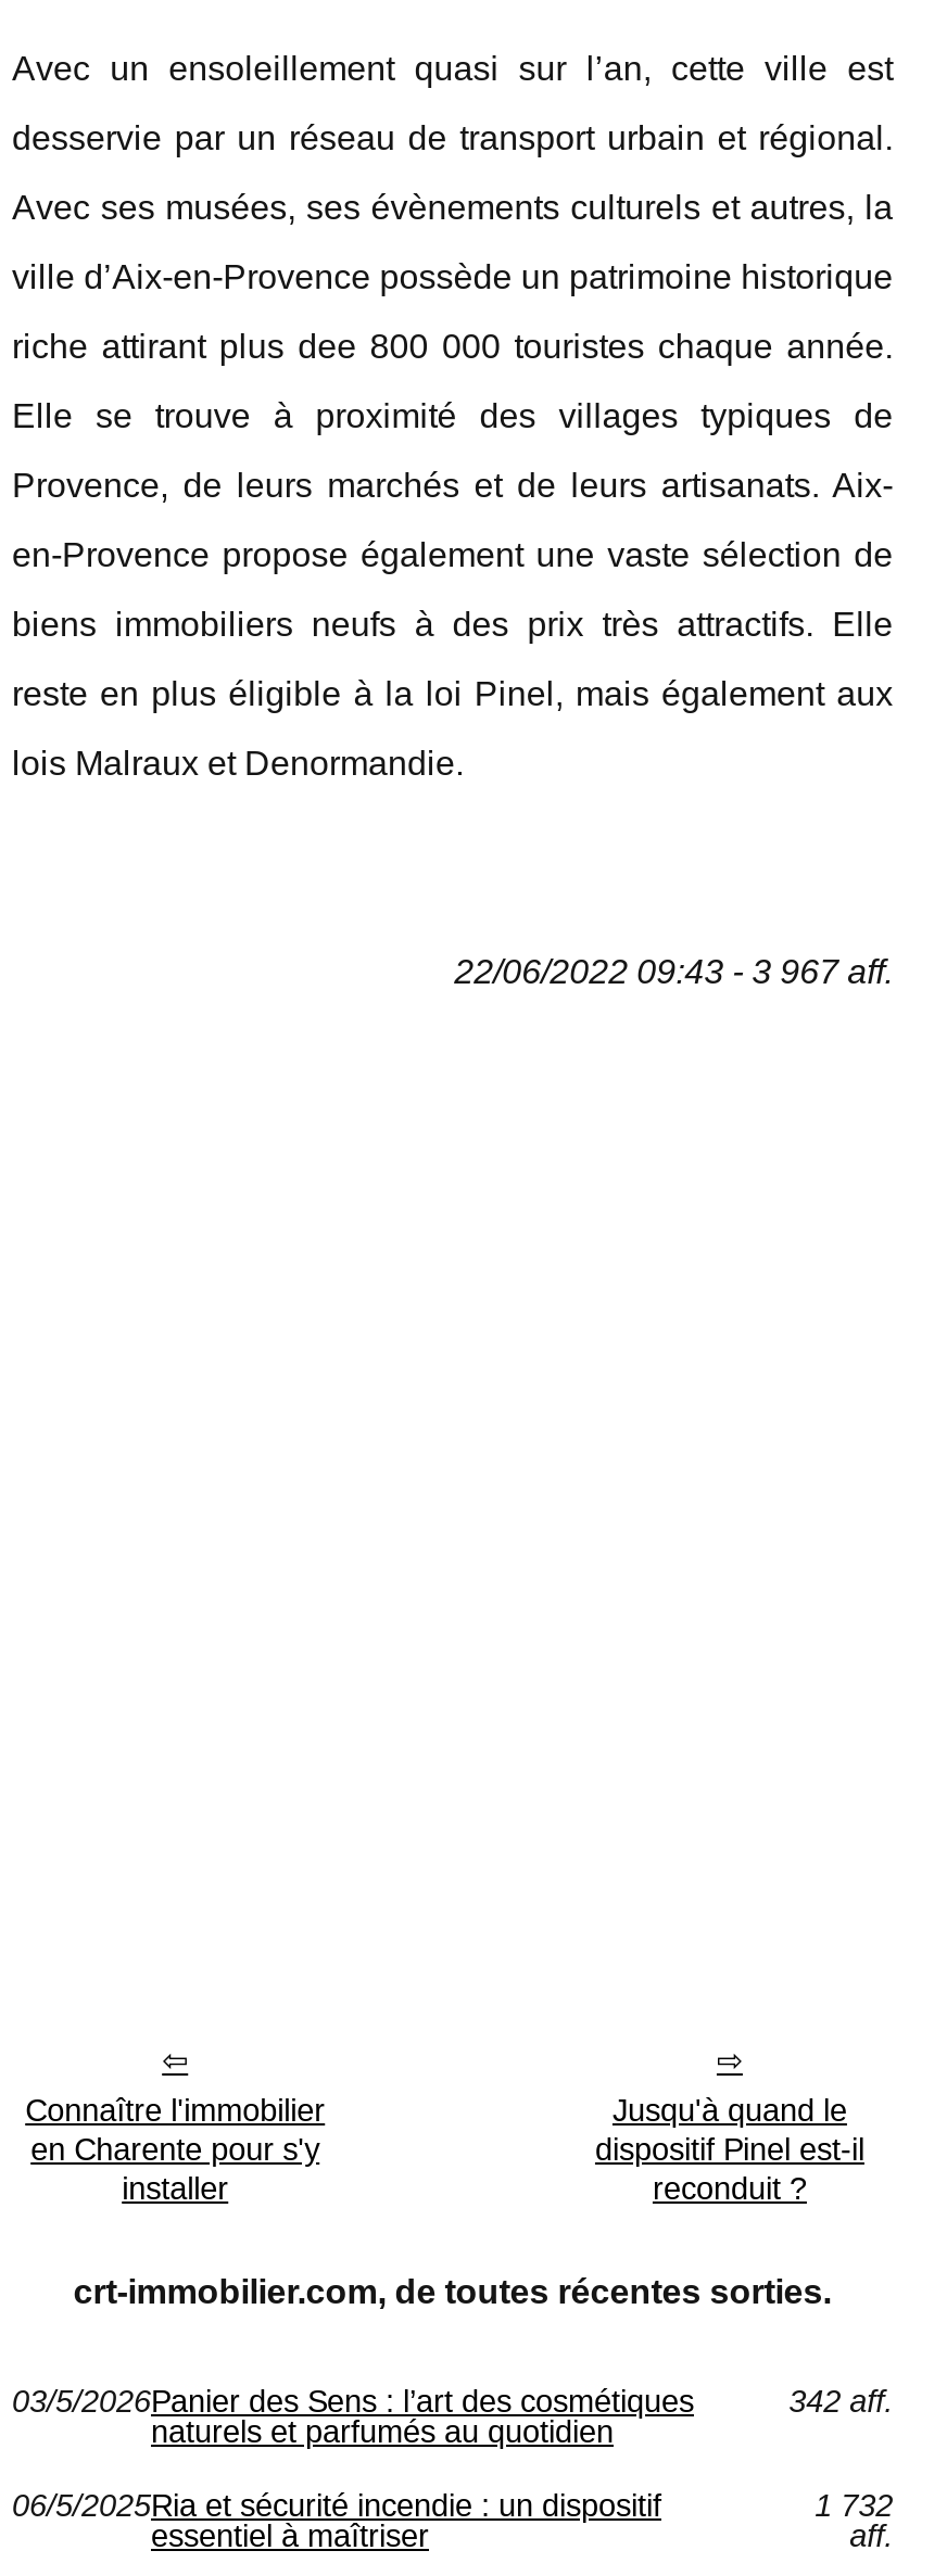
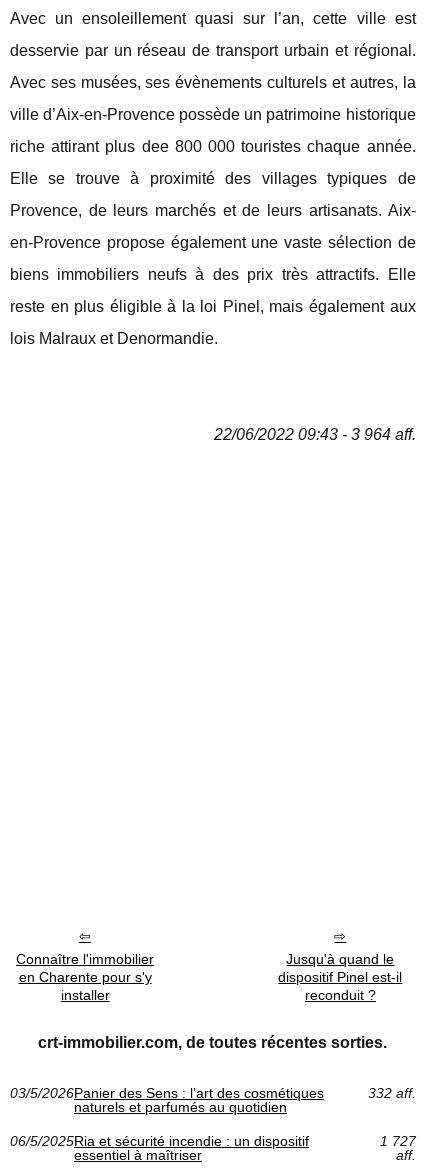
[454,953,893,990] 22/06/2022 09:43 - 3 967 aff. -> [214,426,416,443] 22/06/2022 09:43 - 3 964 aff.
[789,2384,893,2419] 342 aff. -> [368,1085,416,1101] 332 aff.
[815,2488,893,2523] 1 732 -> [380,1133,416,1149] 1 727

